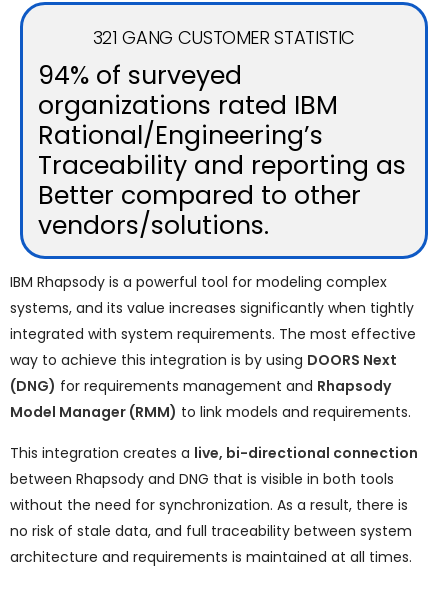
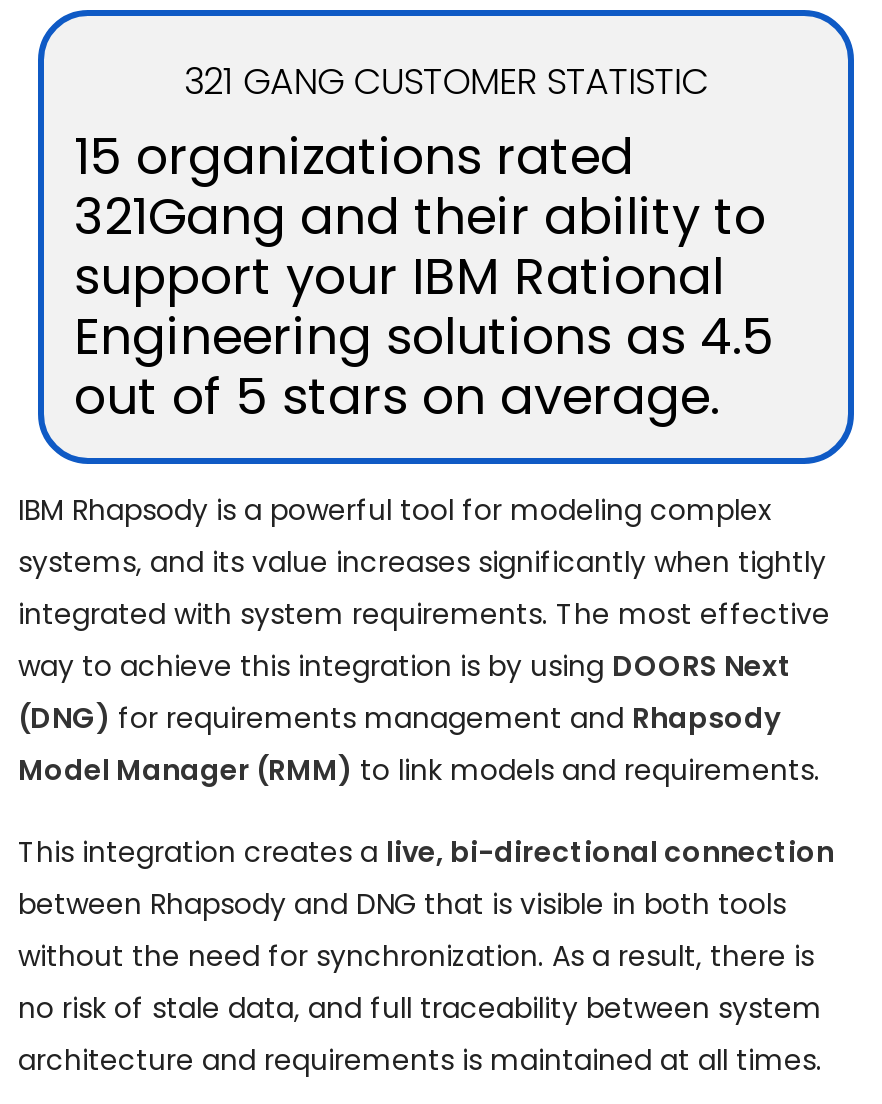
[38,58,406,243] 94% of surveyed | organizations rated IBM | Rational/Engineering’s | Traceability and reporting as | Better compared to other | vendors/solutions. -> [74,122,774,432] 15 organizations rated | 321Gang and their ability to | support your IBM Rational | Engineering solutions as 4.5 | out of 5 stars on average.

